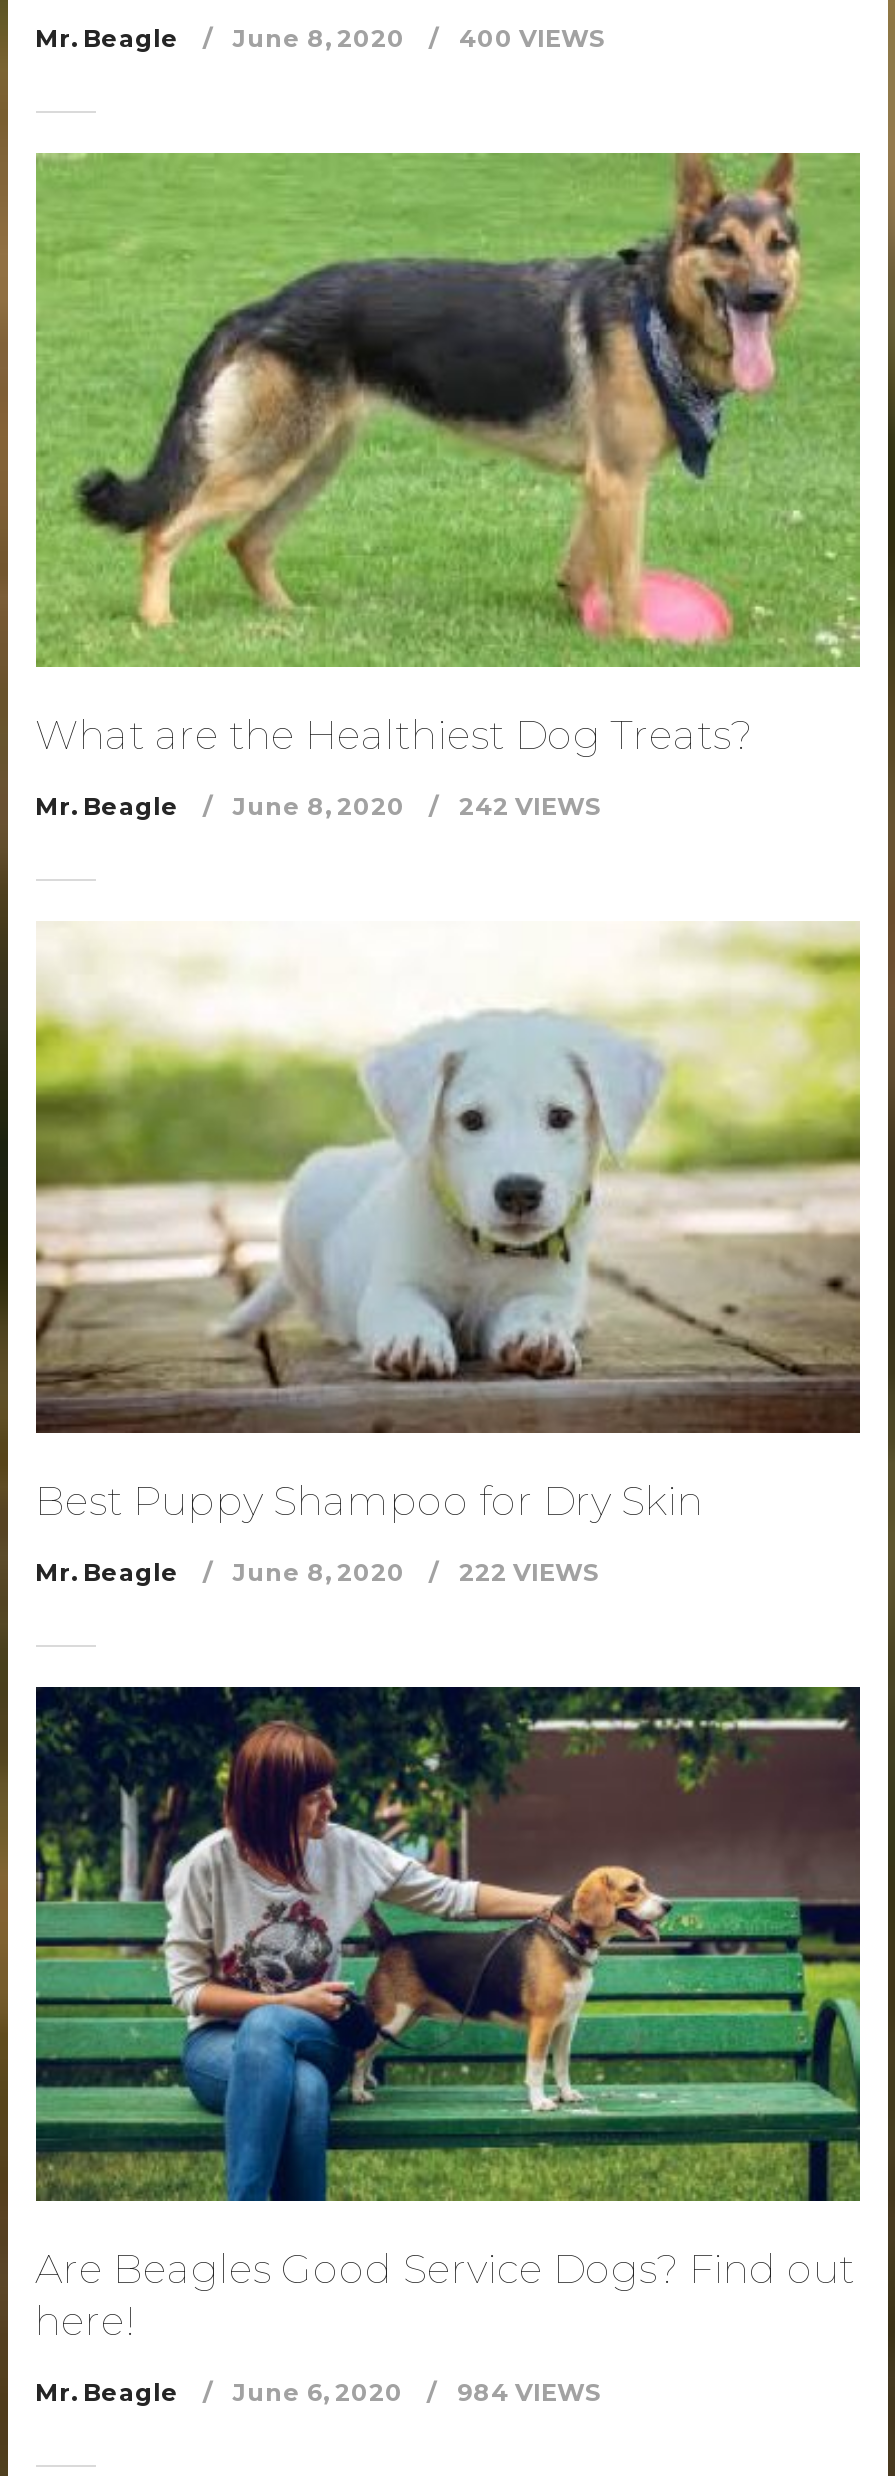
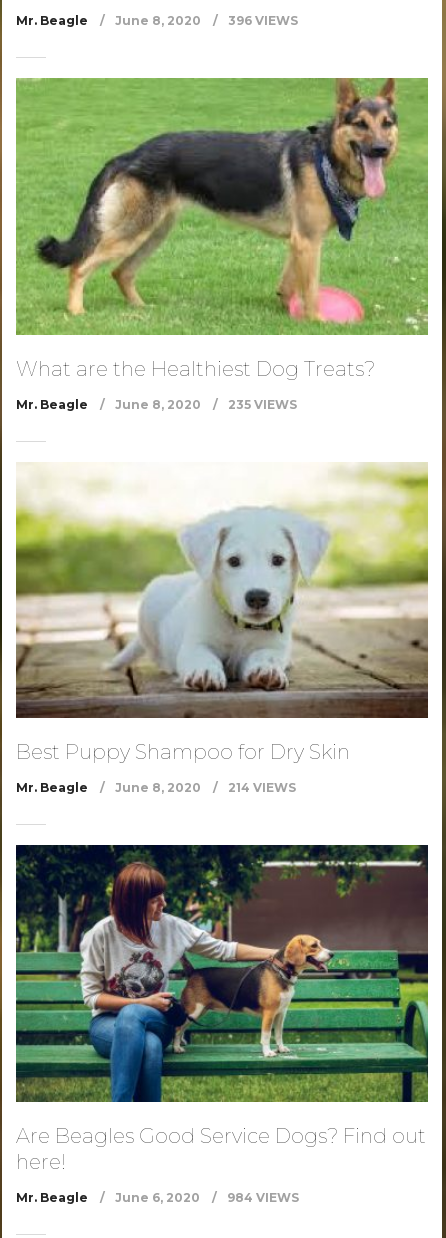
[35,23,605,53] Mr. Beagle June 8, 2020 400 VIEWS -> [15,13,297,28] Mr. Beagle June 8, 2020 396 VIEWS
[35,790,601,820] Mr. Beagle June 8, 2020 242 VIEWS -> [15,397,296,412] Mr. Beagle June 8, 2020 235 VIEWS
[35,1557,599,1587] Mr. Beagle June 8, 2020 222 VIEWS -> [15,780,295,795] Mr. Beagle June 8, 2020 214 VIEWS

